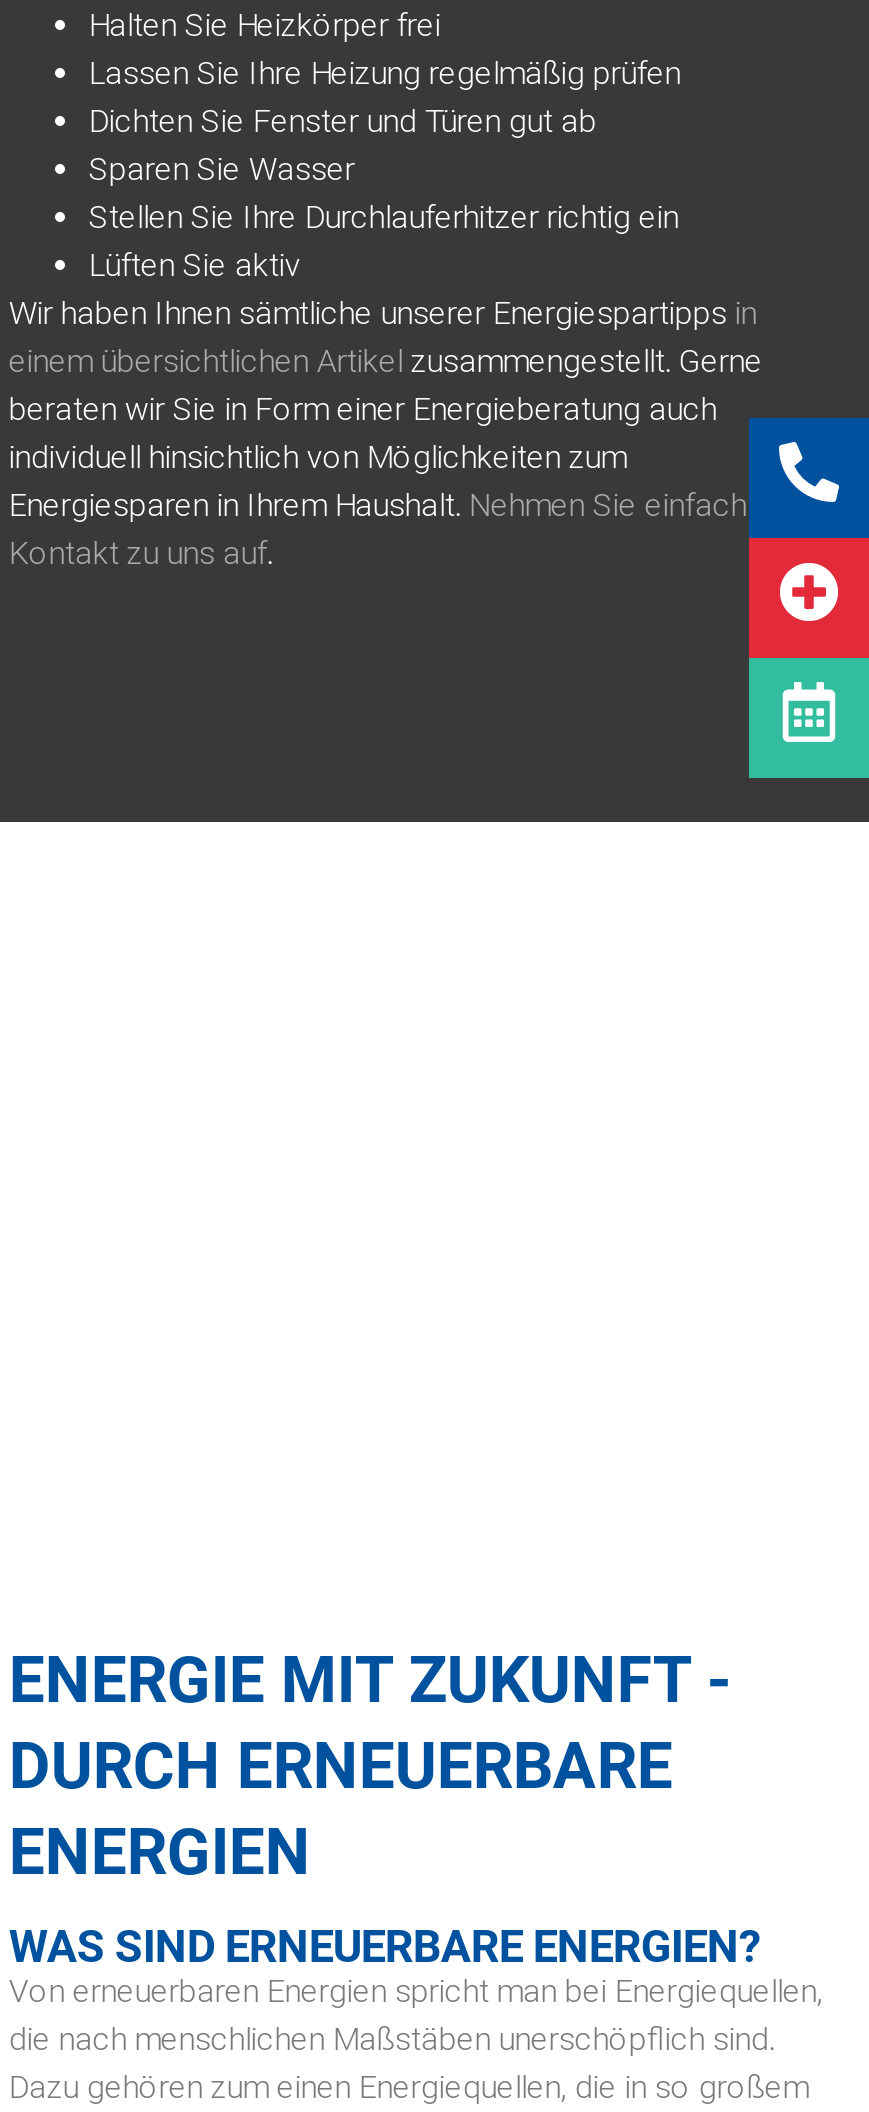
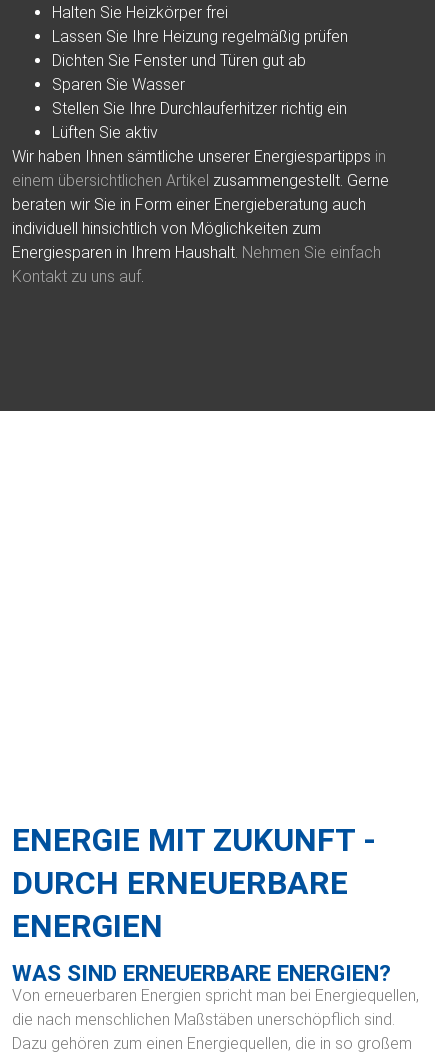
[747,416,863,780] [image] -> none

